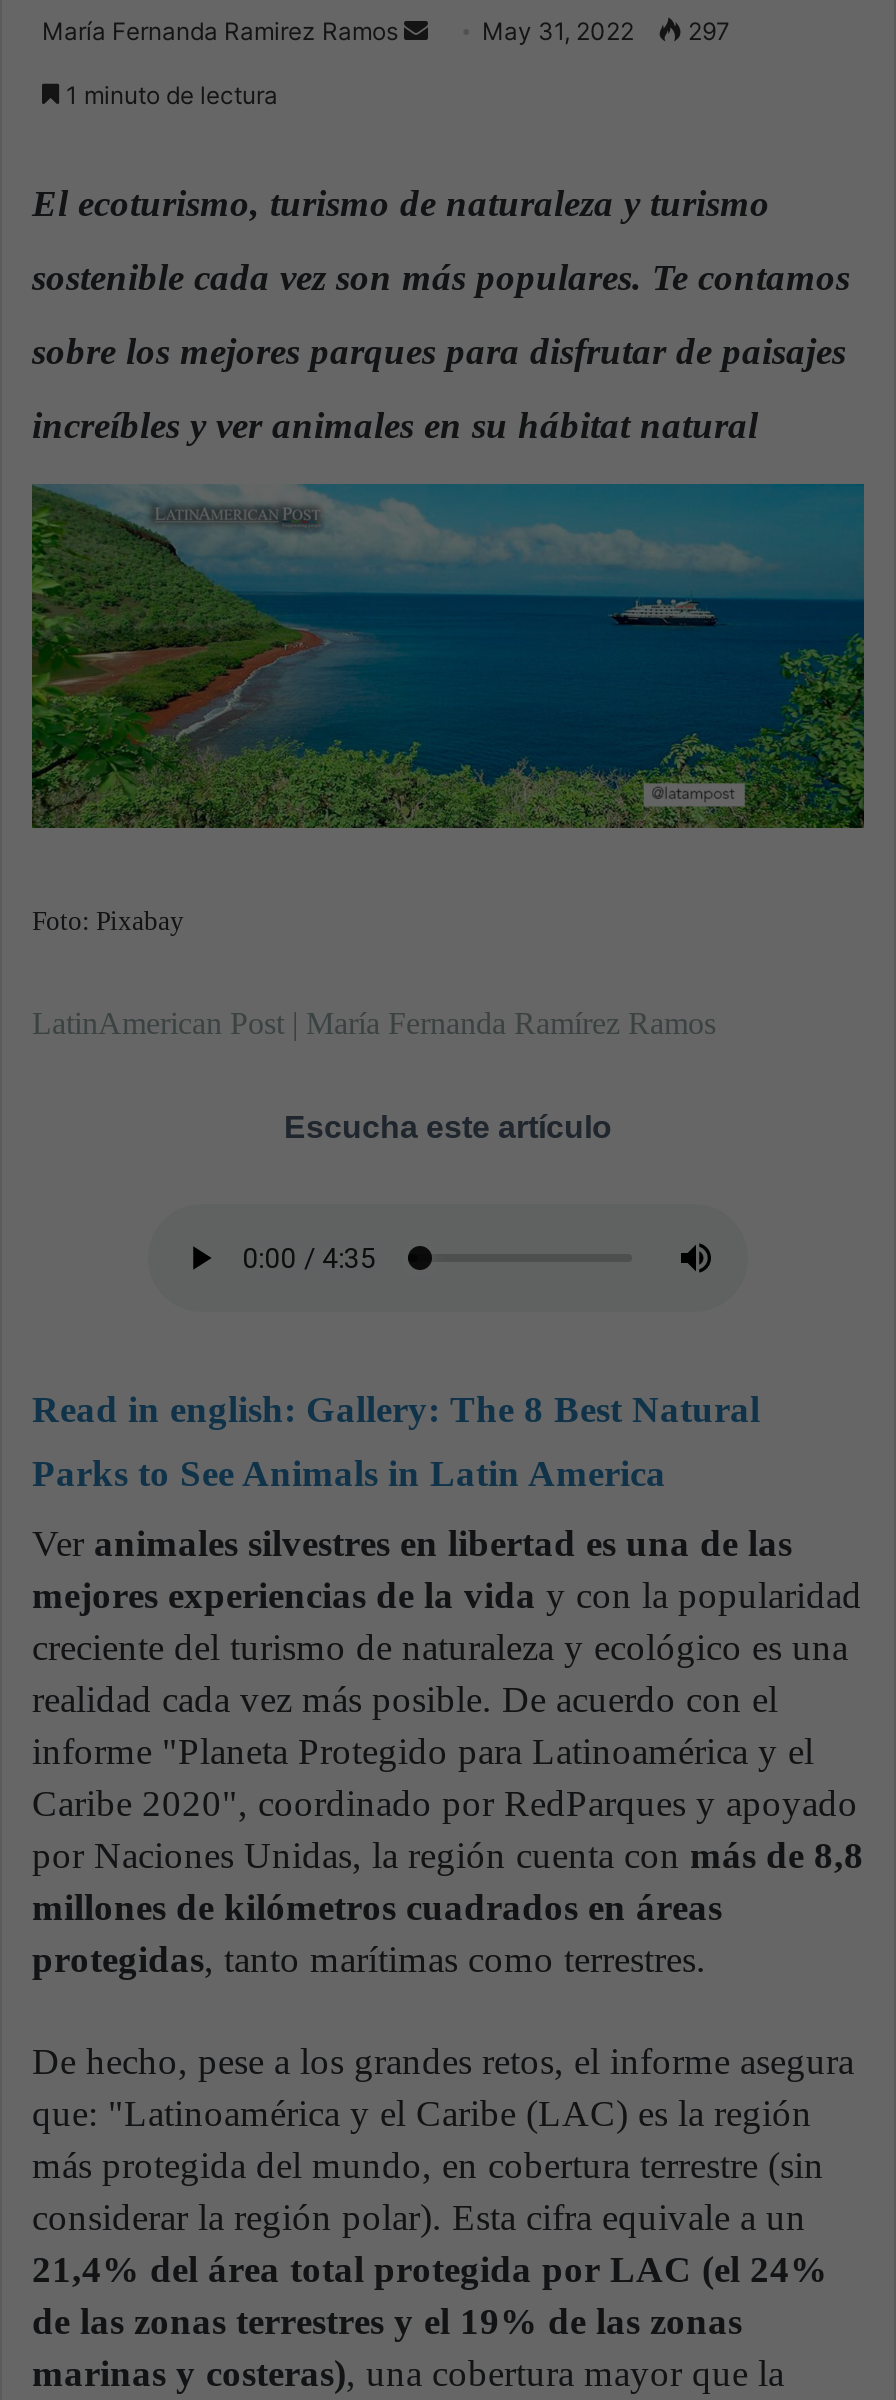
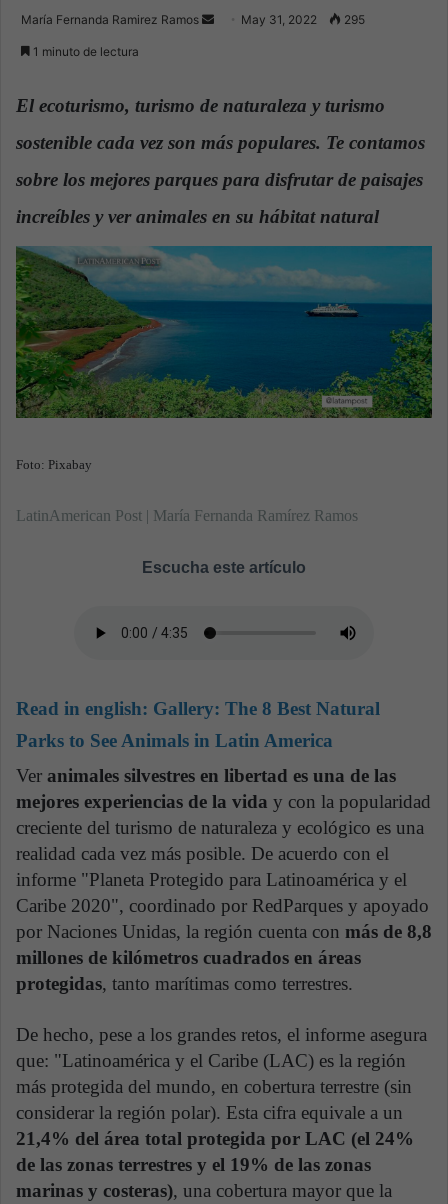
[682,17,730,47] 297 -> [341,12,365,27] 295

